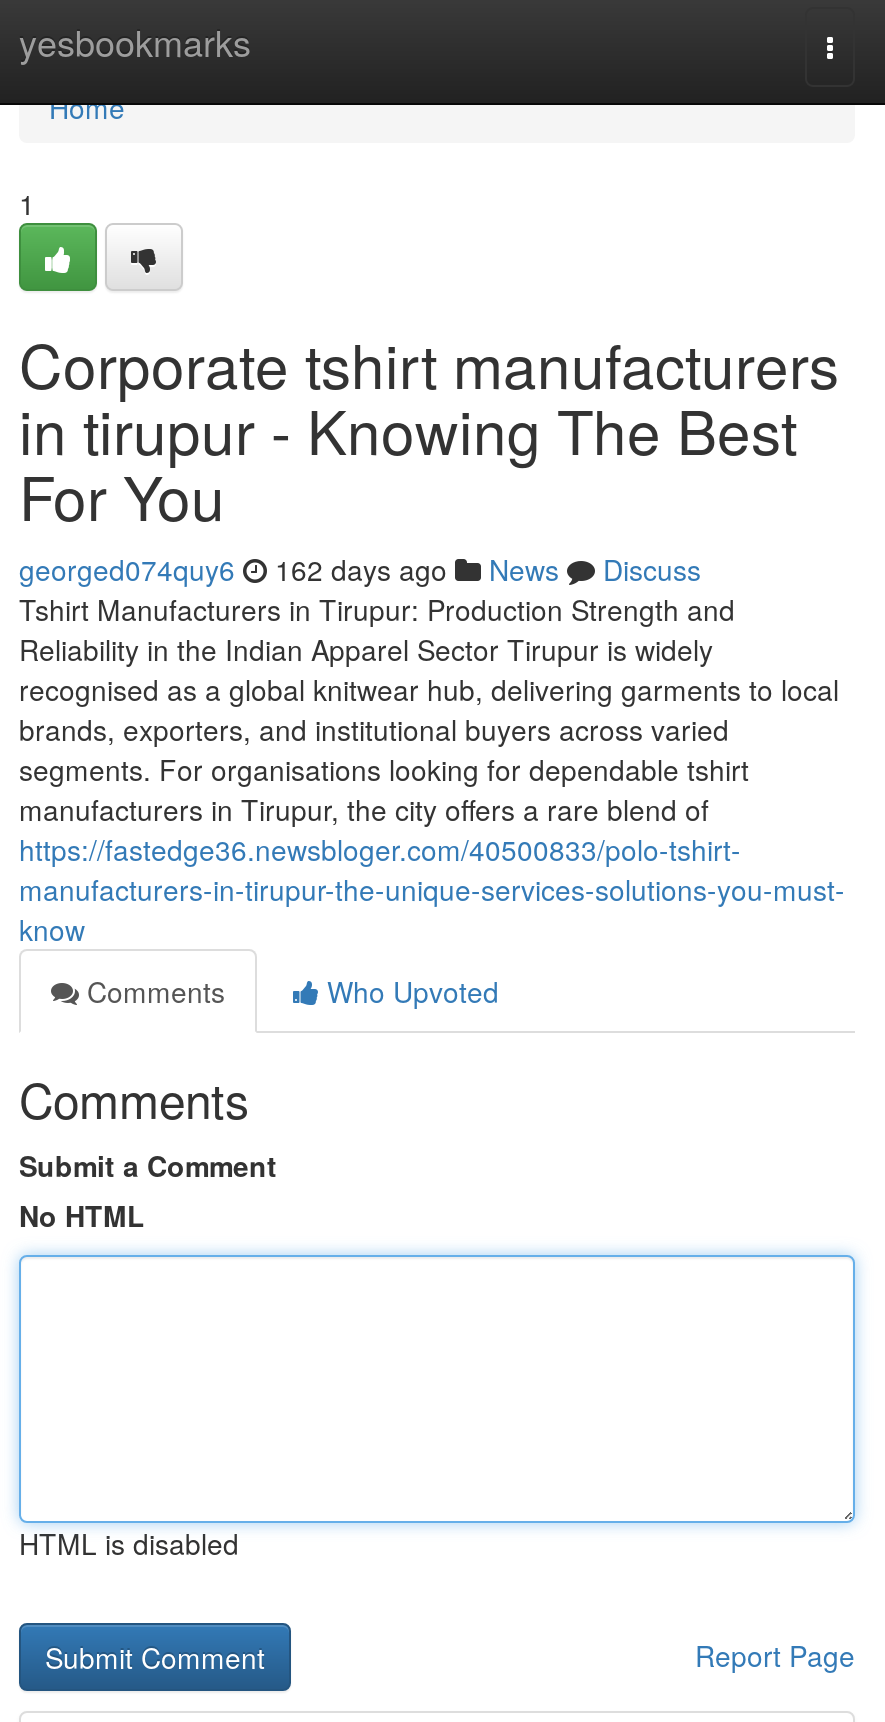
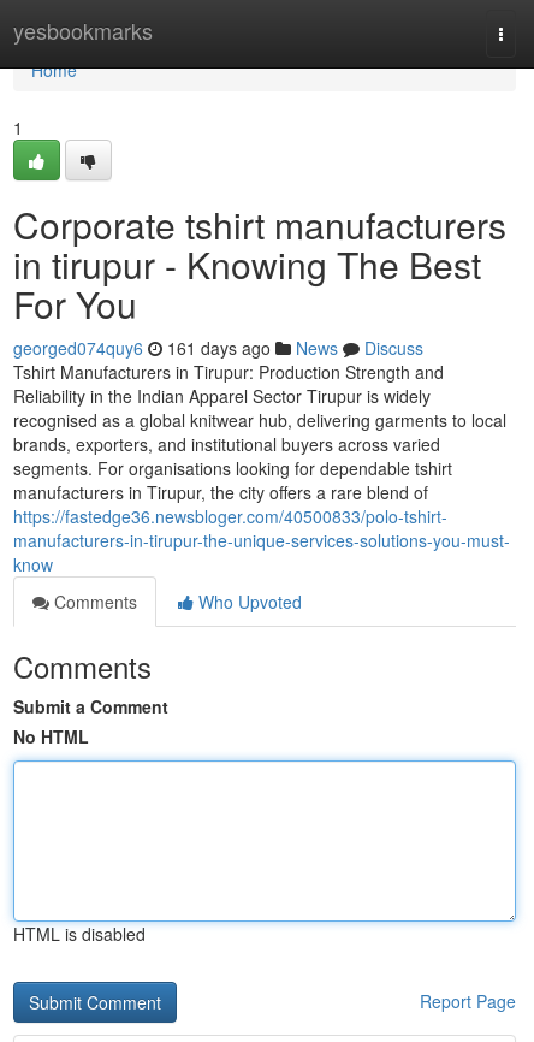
[19,549,701,589] georged074quy6 162 days ago News Discuss -> [13,336,423,360] georged074quy6 161 days ago News Discuss

